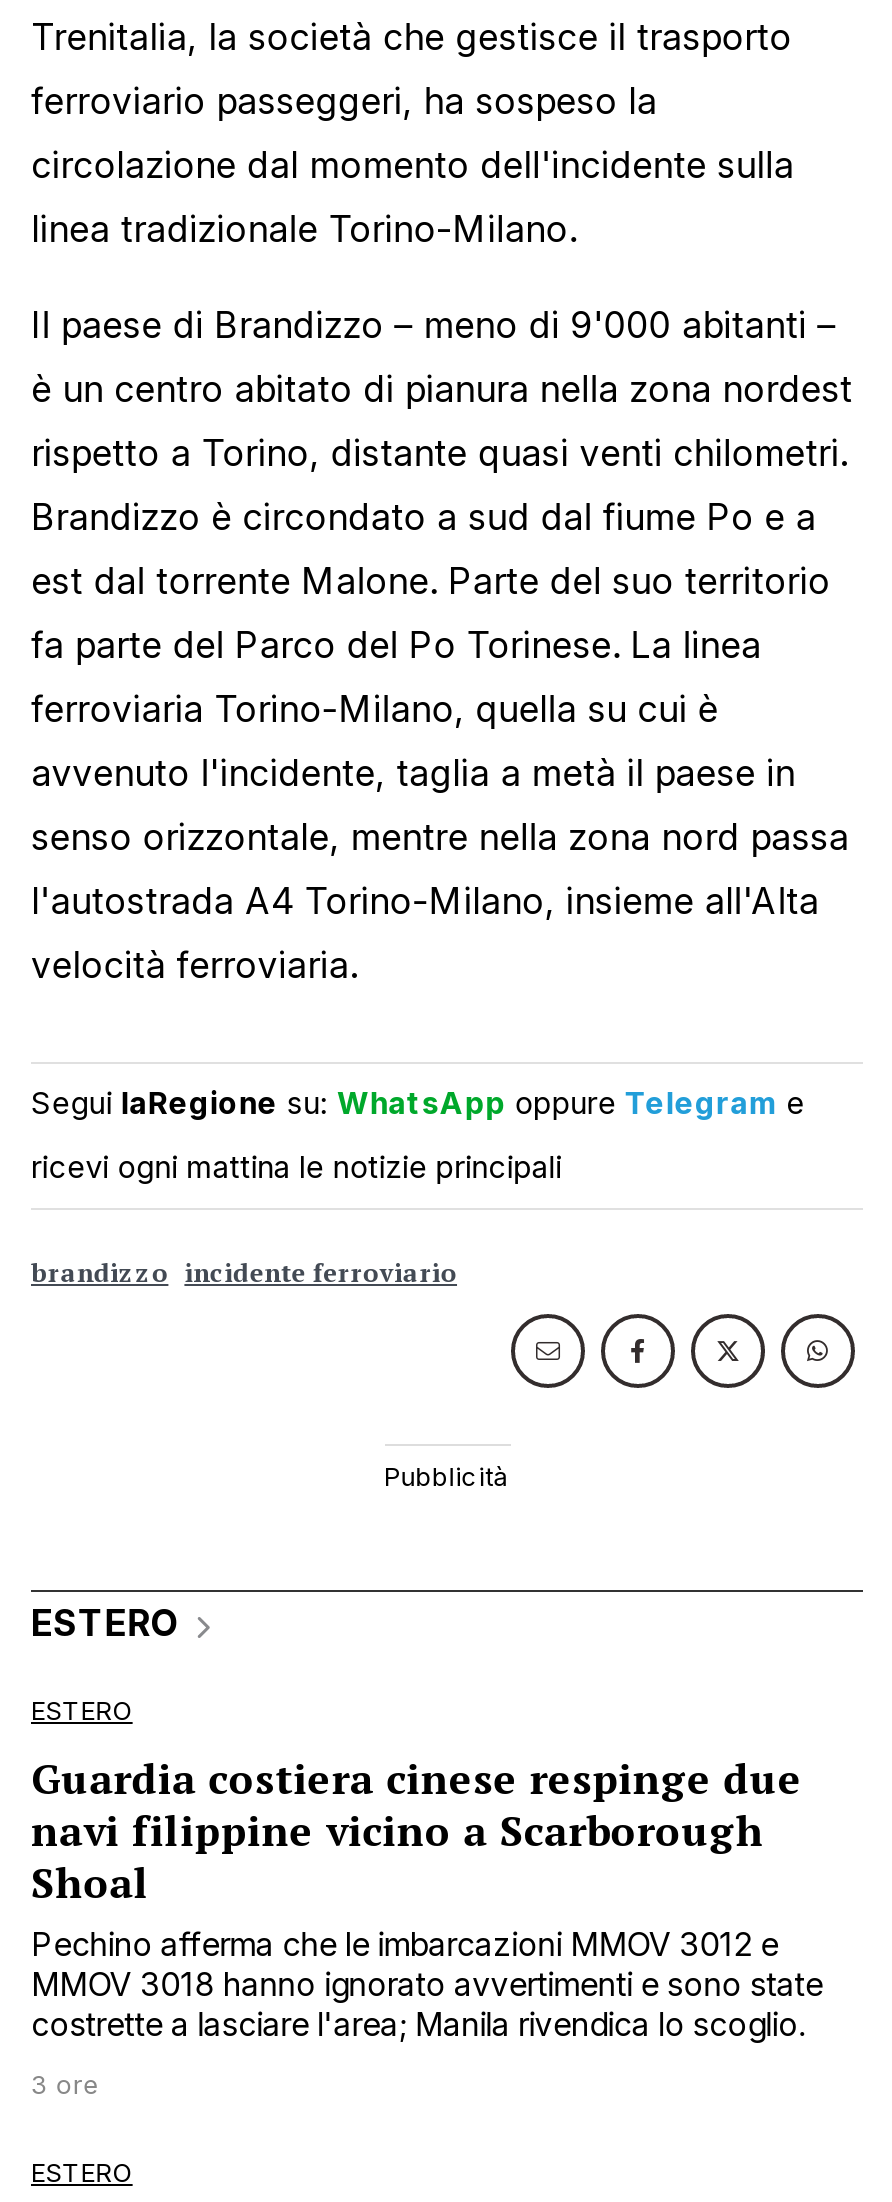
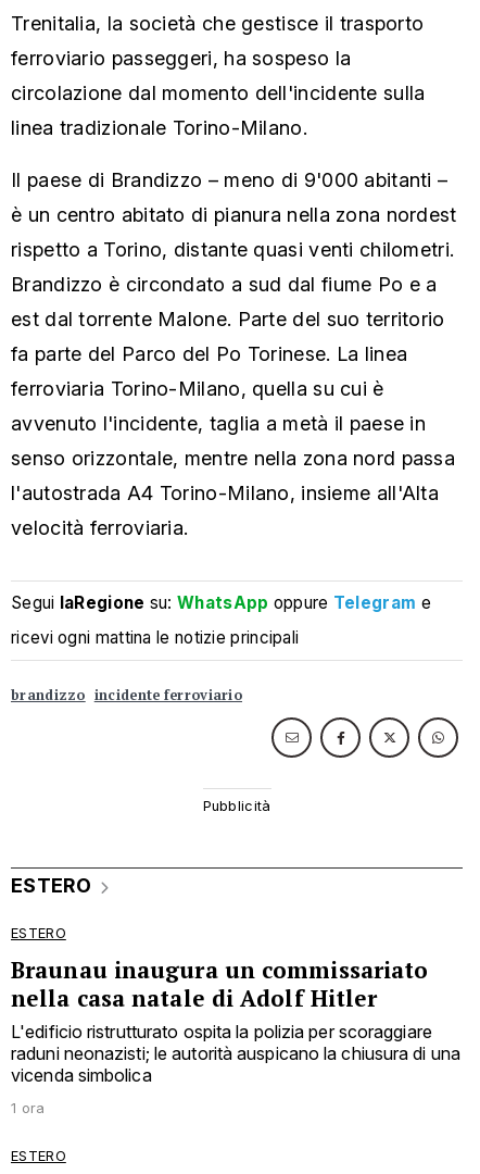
[31,1750,823,2044] Guardia costiera cinese respinge due | navi filippine vicino a Scarborough | Shoal | Pechino afferma che le imbarcazioni MMOV 3012 e | MMOV 3018 hanno ignorato avvertimenti e sono state | costrette a lasciare l'area; Manila rivendica lo scoglio. -> [11,954,460,1086] Braunau inaugura un commissariato | nella casa natale di Adolf Hitler | L'edificio ristrutturato ospita la polizia per scoraggiare | raduni neonazisti; le autorità auspicano la chiusura di una | vicenda simbolica
[31,2070,100,2100] 3 ore -> [11,1100,45,1116] 1 ora

